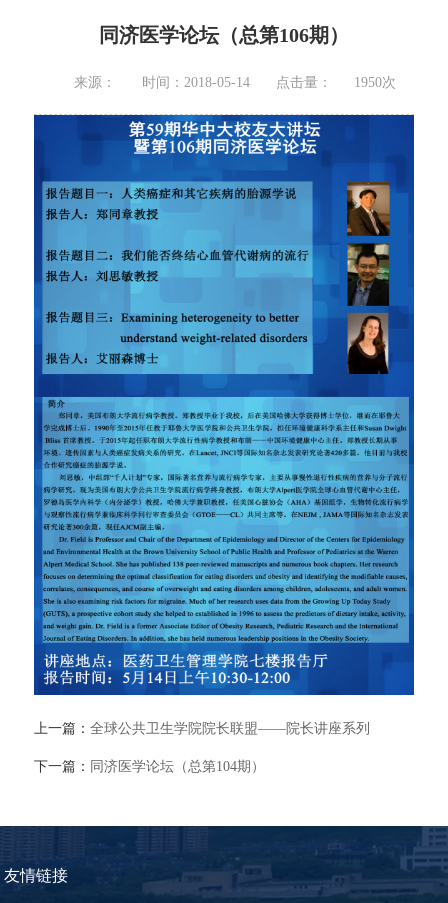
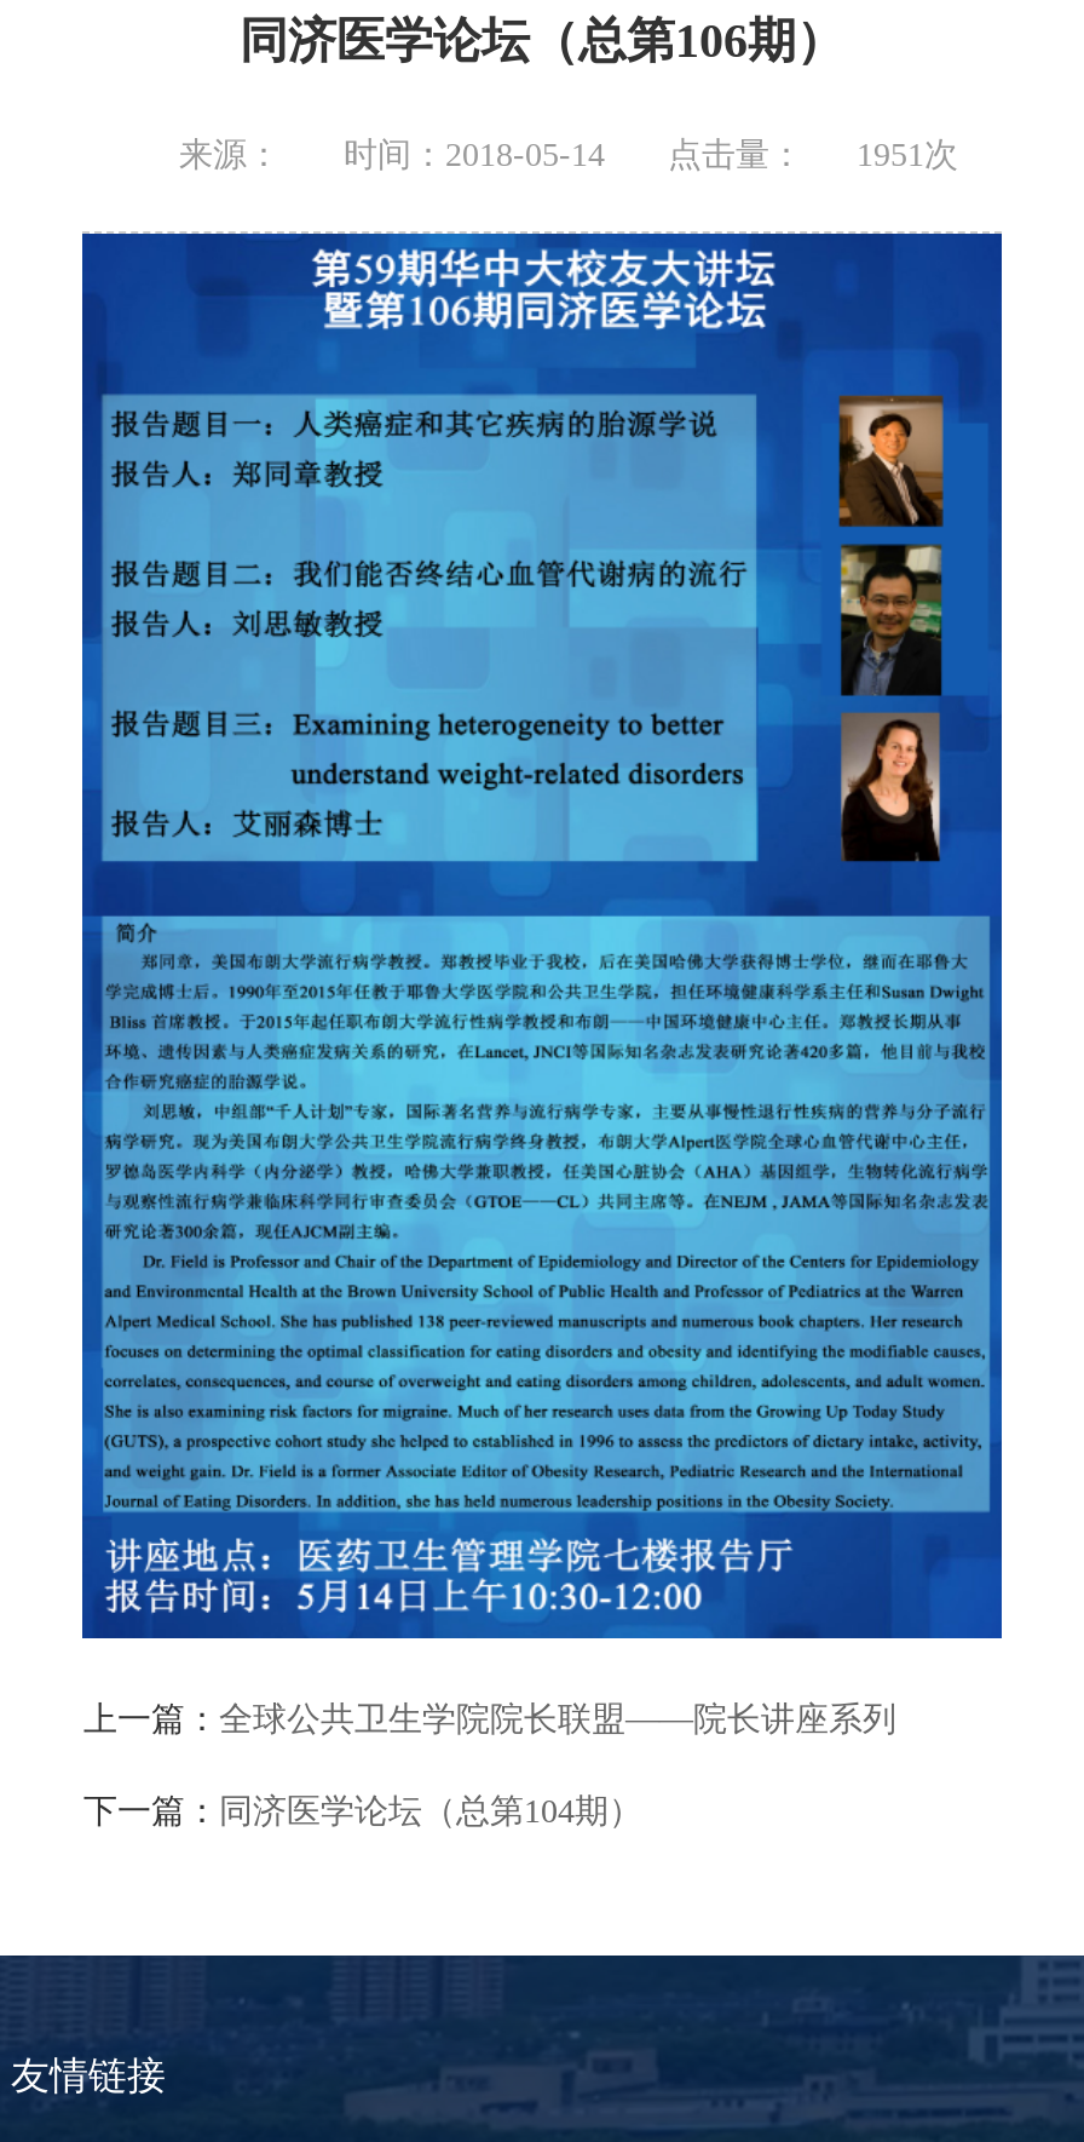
[74,75,396,90] 来源： 时间：2018-05-14 点击量： 1950次 -> [179,136,958,172] 来源： 时间：2018-05-14 点击量： 1951次

